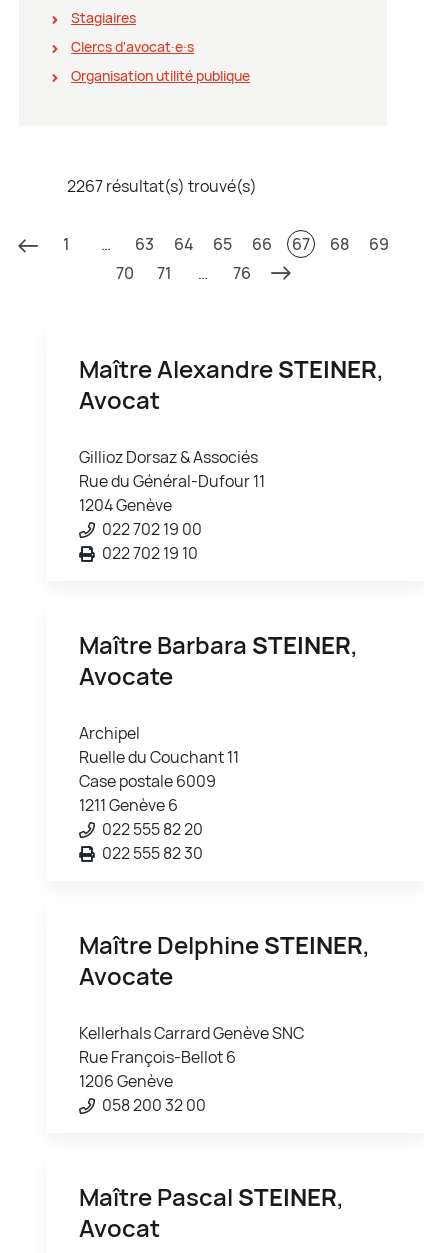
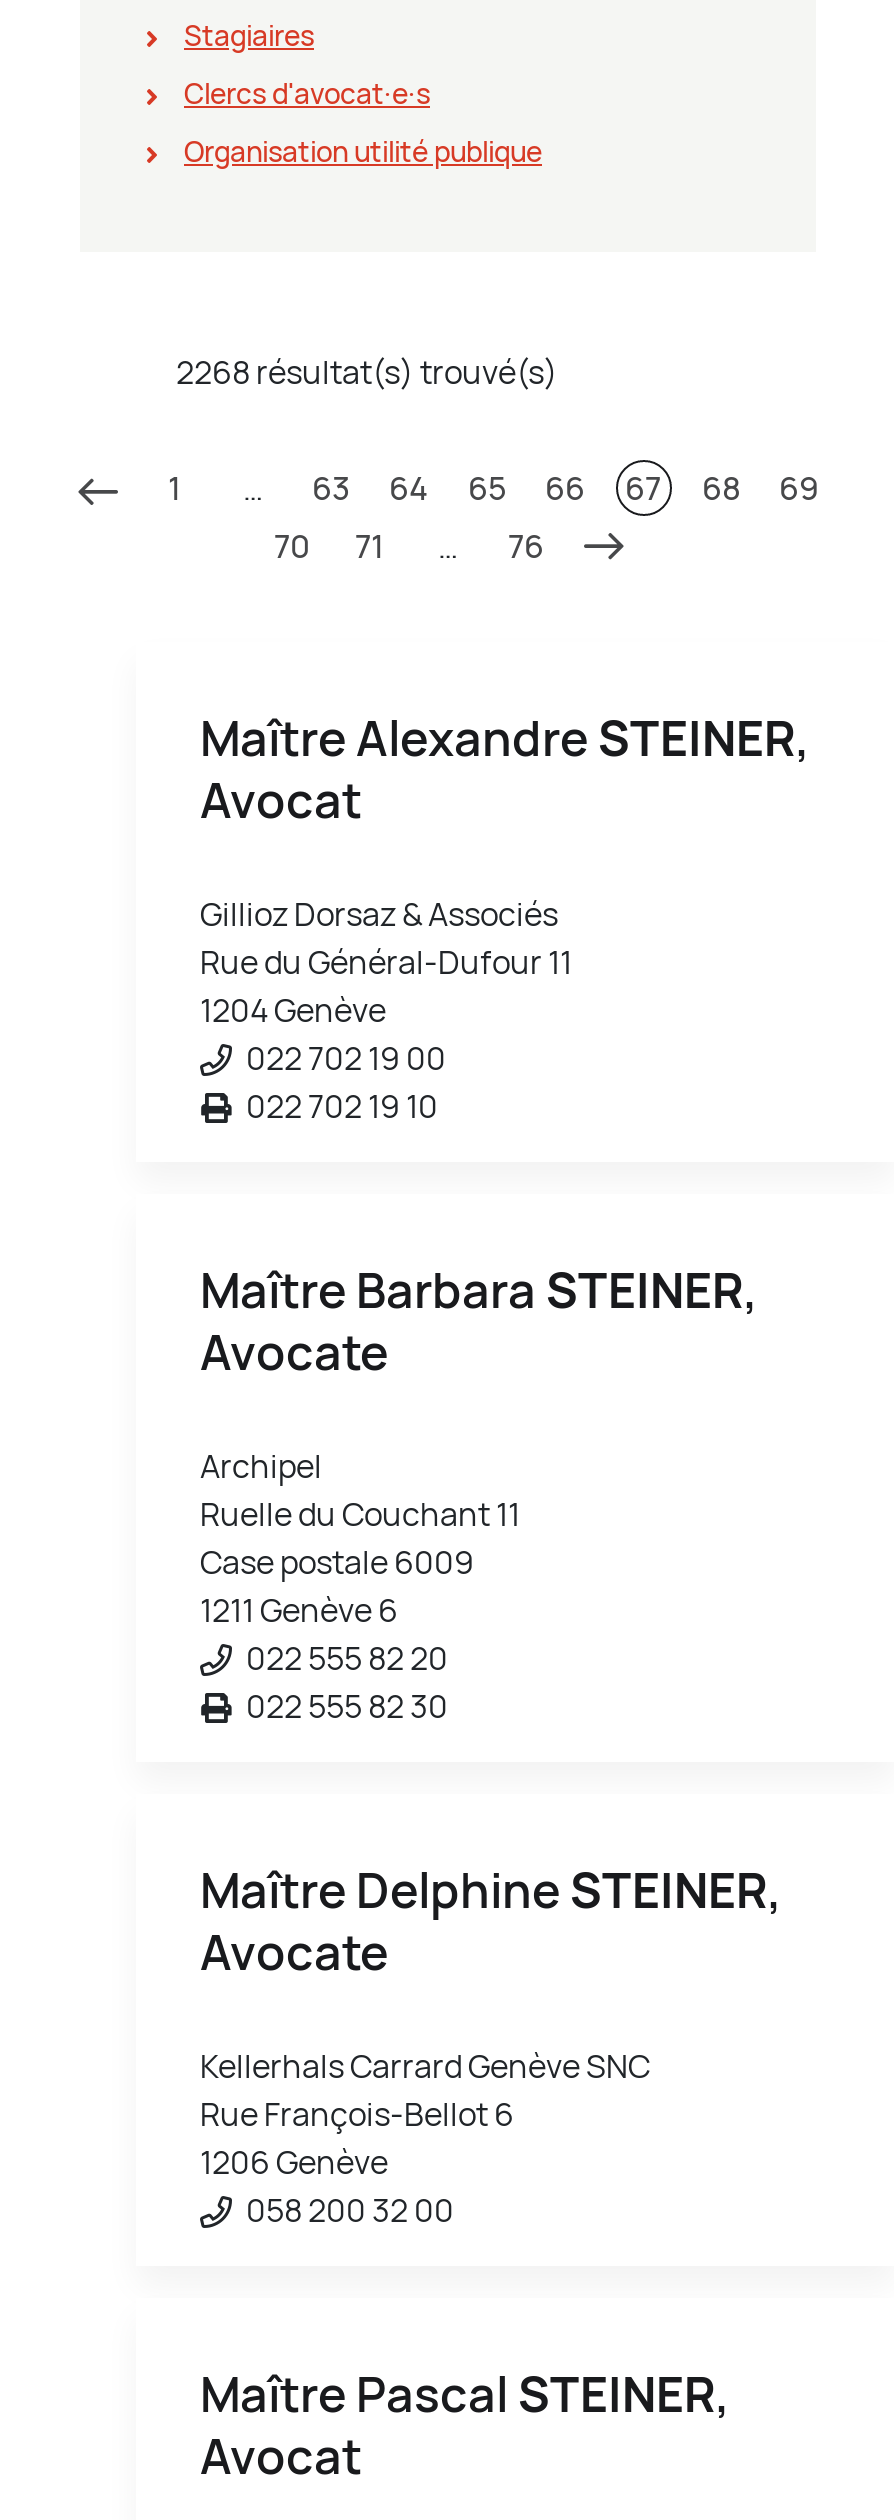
[67,175,257,197] 2267 résultat(s) trouvé(s) -> [176,350,558,394] 2268 résultat(s) trouvé(s)

